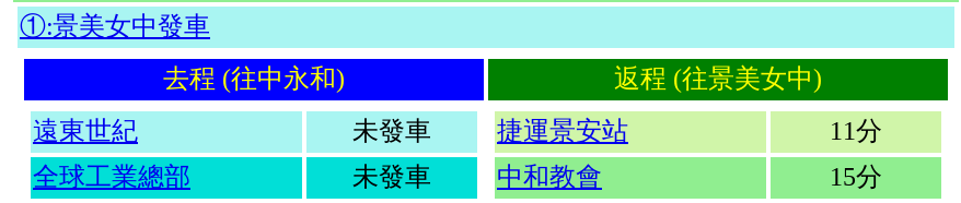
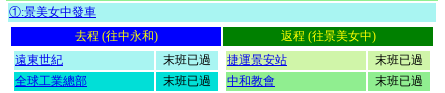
[352,116,431,146] 未發車 -> [163,53,211,67] 末班已過
[830,116,882,146] 11分 -> [375,53,423,67] 末班已過
[352,162,431,192] 未發車 -> [163,74,211,88] 末班已過
[830,162,882,192] 15分 -> [375,74,423,88] 末班已過

